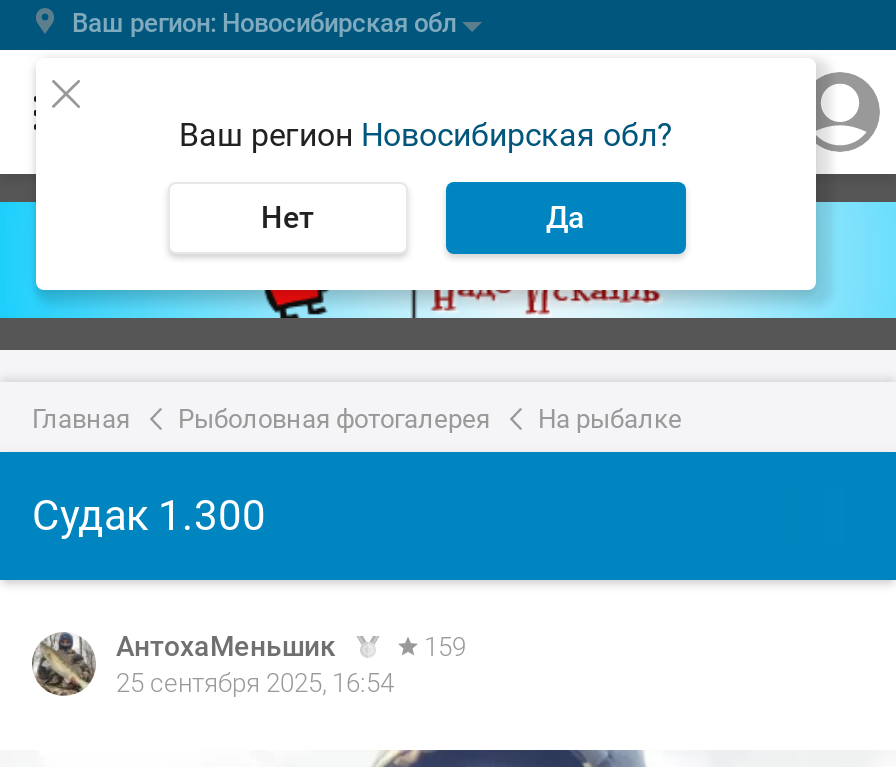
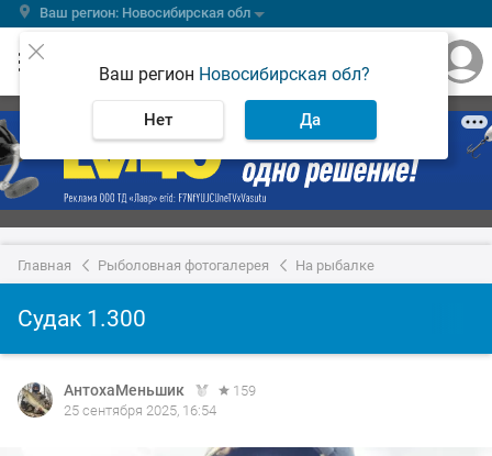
[6,200,890,320] [image] -> [3,111,489,211] [image]

